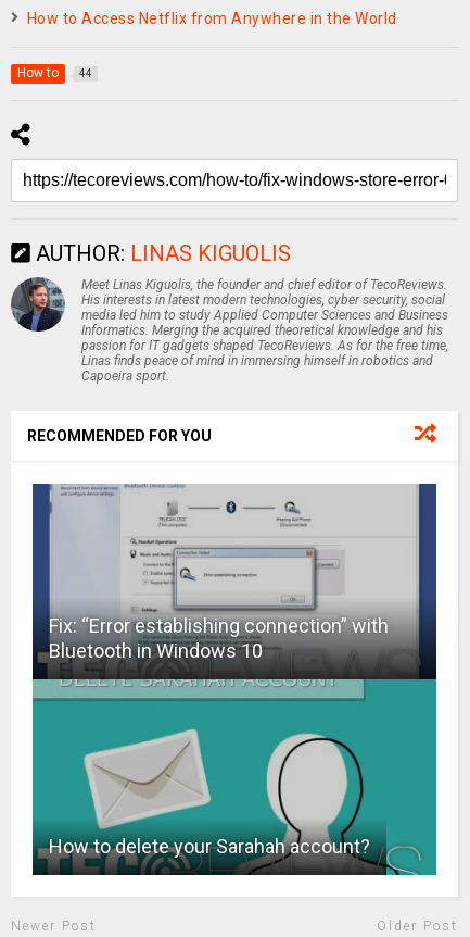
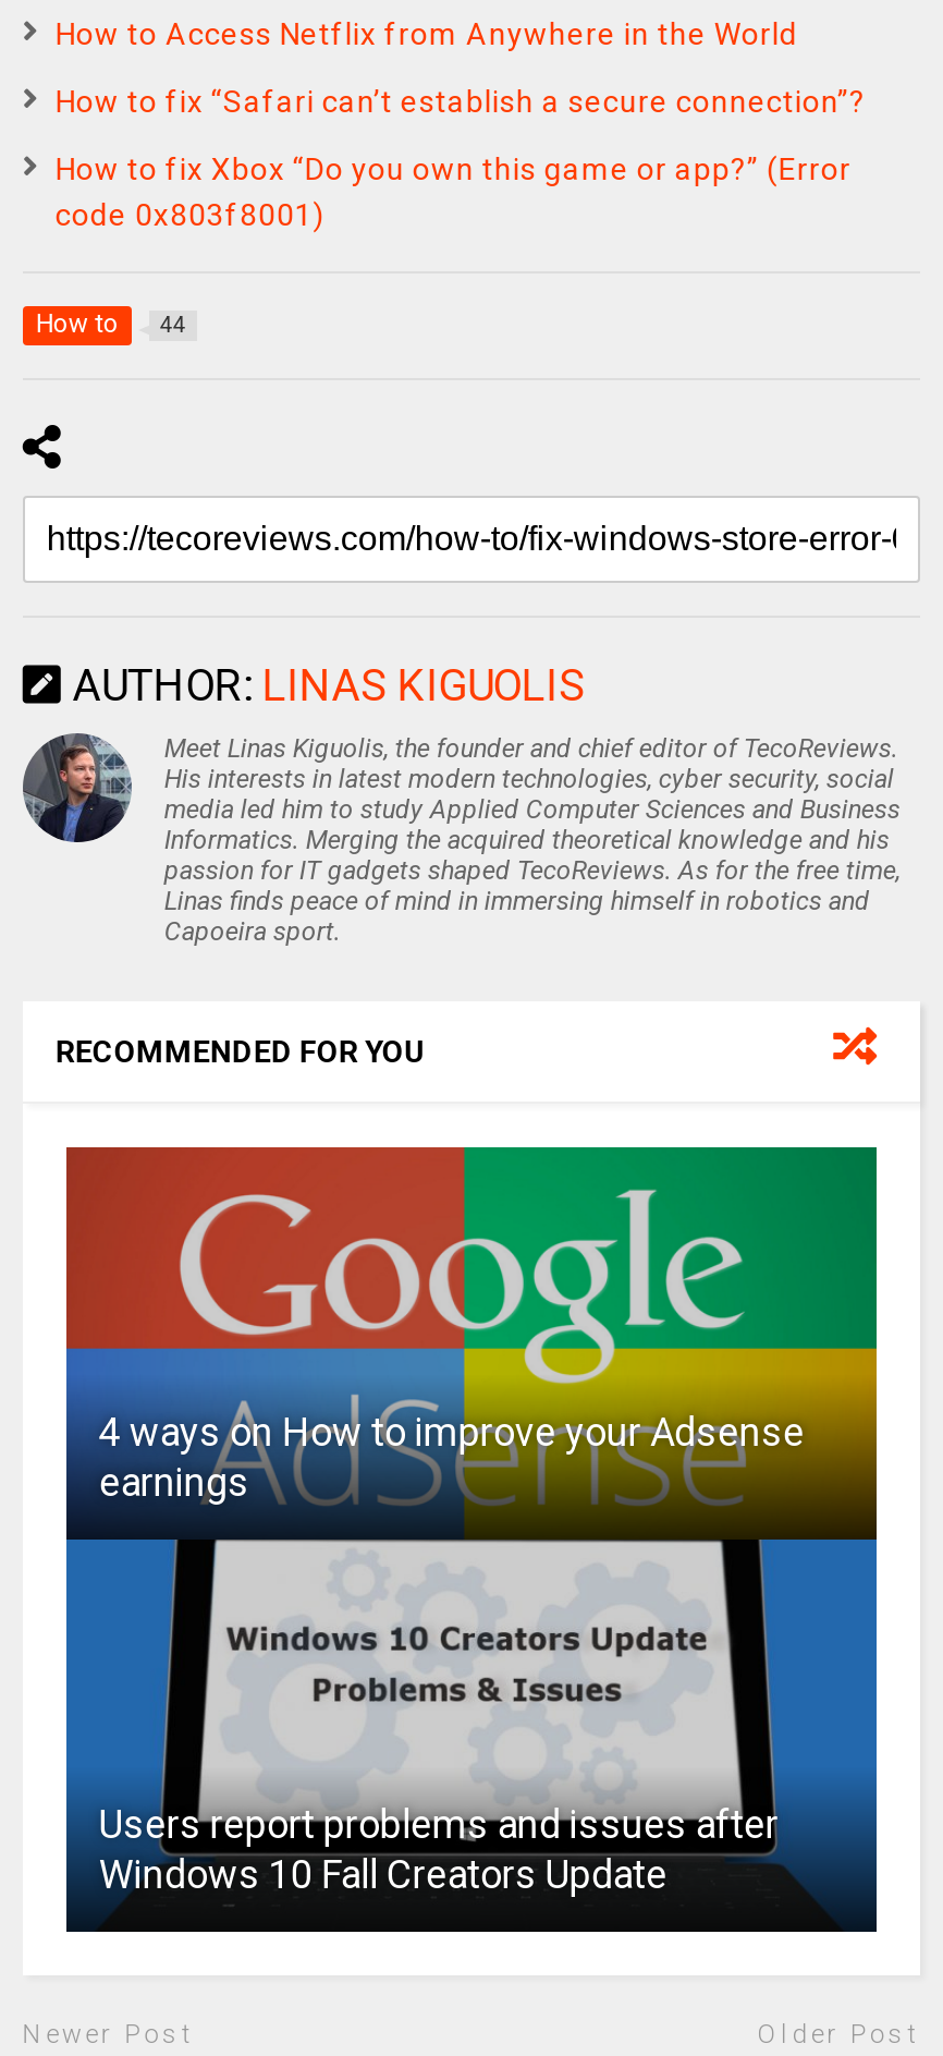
none -> [55,83,865,231] How to fix “Safari can’t establish a secure connection”? | How to fix Xbox “Do you own this game or app?” (Error | code 0x803f8001)
[31,483,437,876] [image] | Fix: “Error establishing connection” with | Bluetooth in Windows 10 -> [64,1145,879,1934] [image] | 4 ways on How to improve your Adsense | earnings
[49,835,370,858] How to delete your Sarahah account? -> [99,1801,778,1897] Users report problems and issues after | Windows 10 Fall Creators Update

